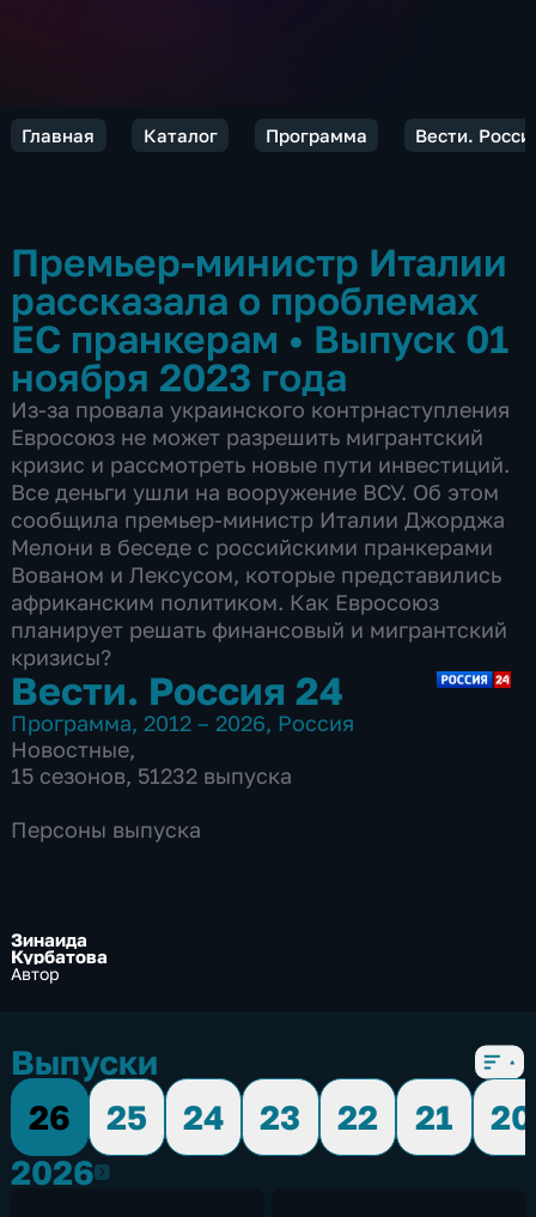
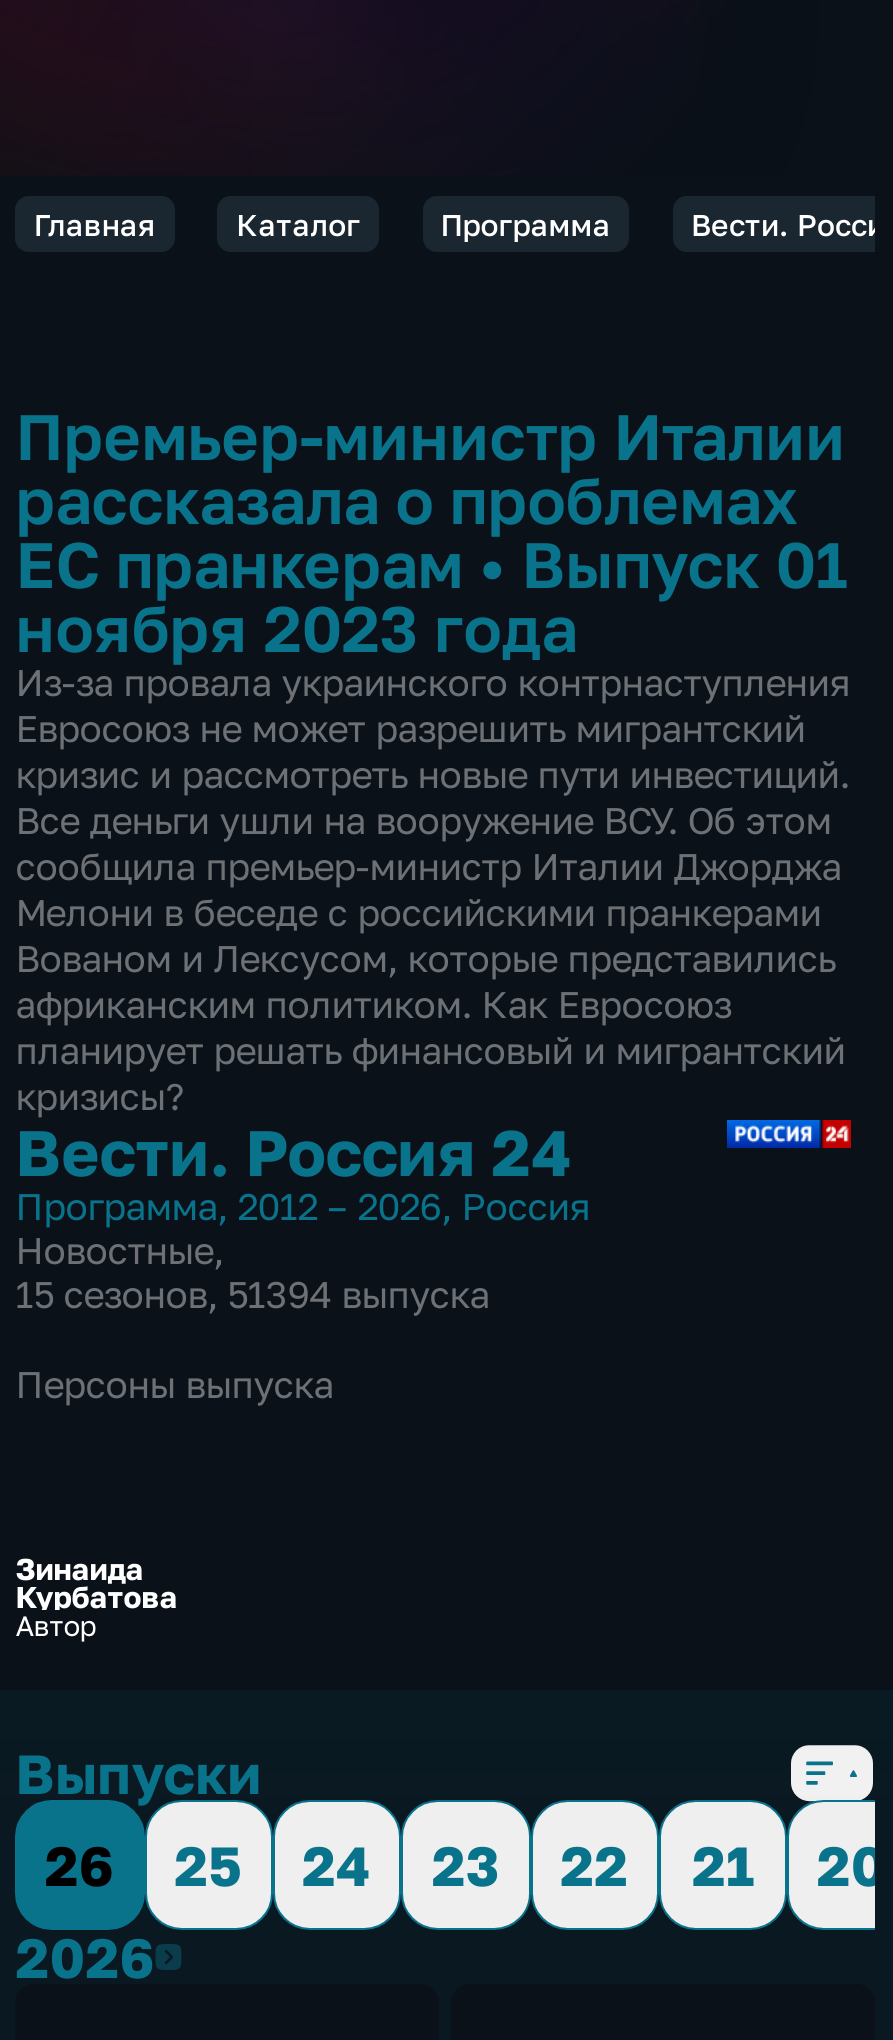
[11,762,292,788] 15 сезонов, 51232 выпуска -> [15,1272,489,1316] 15 сезонов, 51394 выпуска

